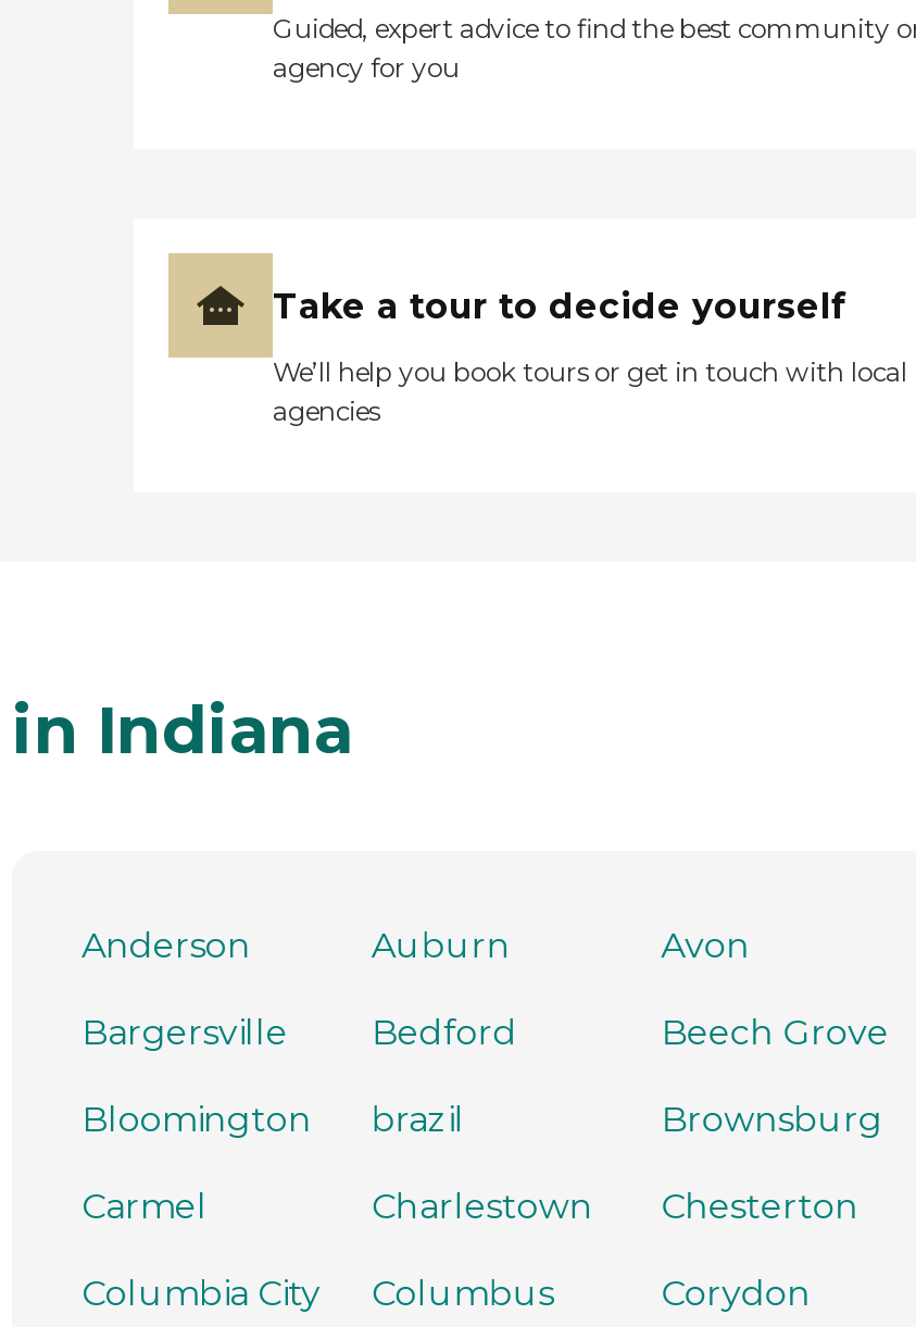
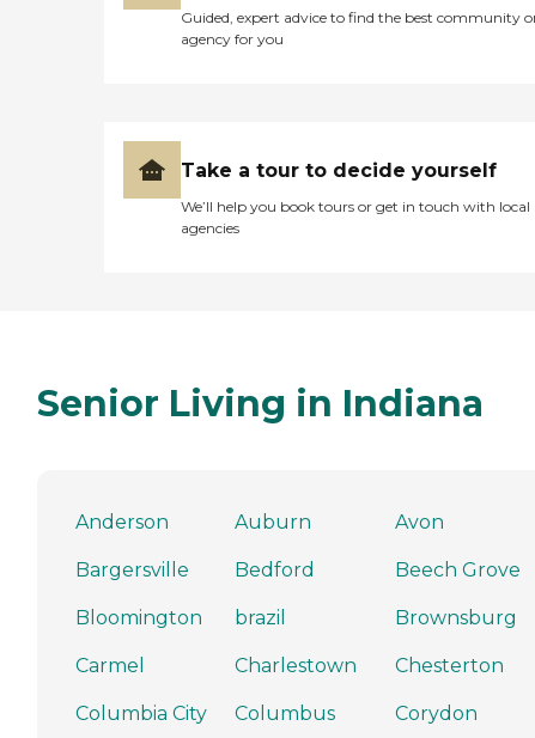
[12,691,353,771] in Indiana -> [37,382,484,426] Senior Living in Indiana

